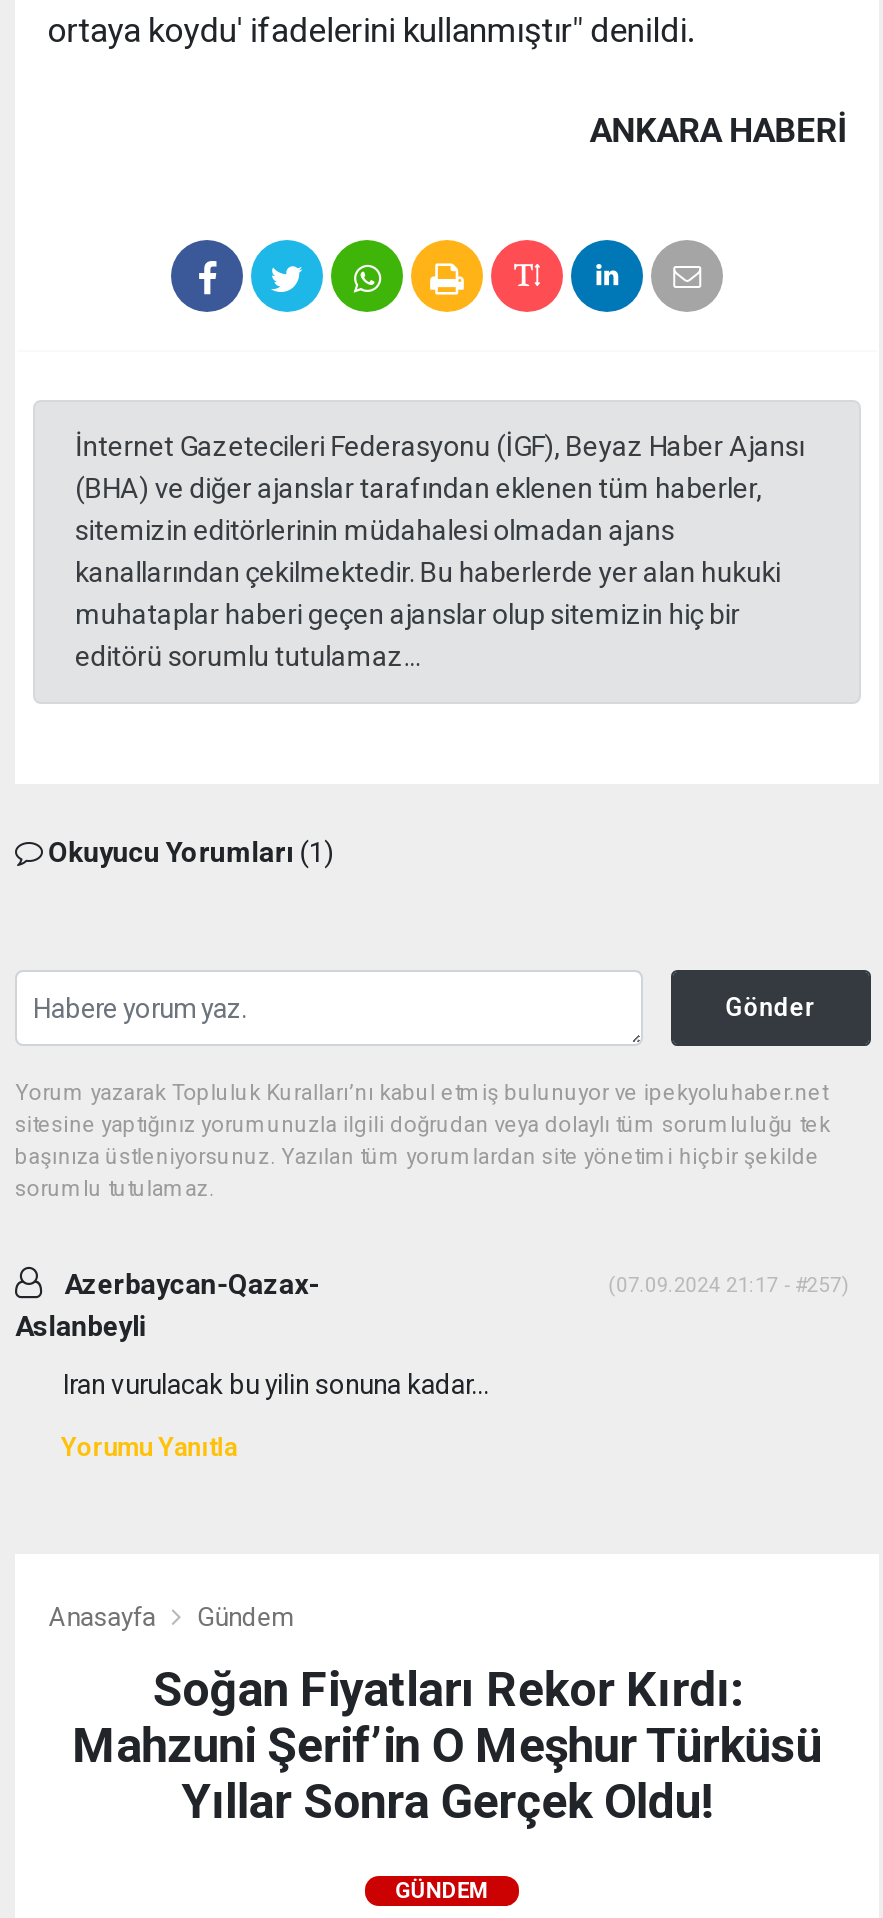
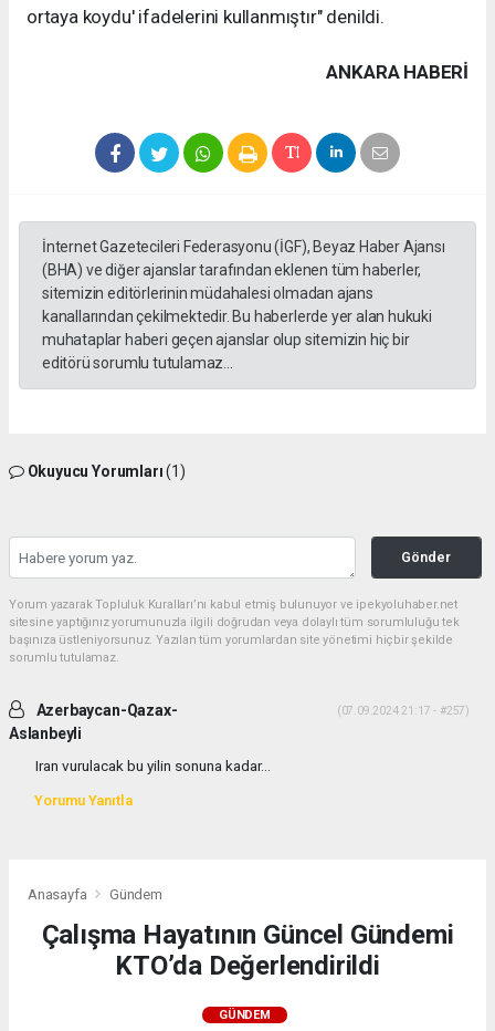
[72,1662,822,1830] Soğan Fiyatları Rekor Kırdı: | Mahzuni Şerif’in O Meşhur Türküsü | Yıllar Sonra Gerçek Oldu! -> [42,919,453,981] Çalışma Hayatının Güncel Gündemi | KTO’da Değerlendirildi

